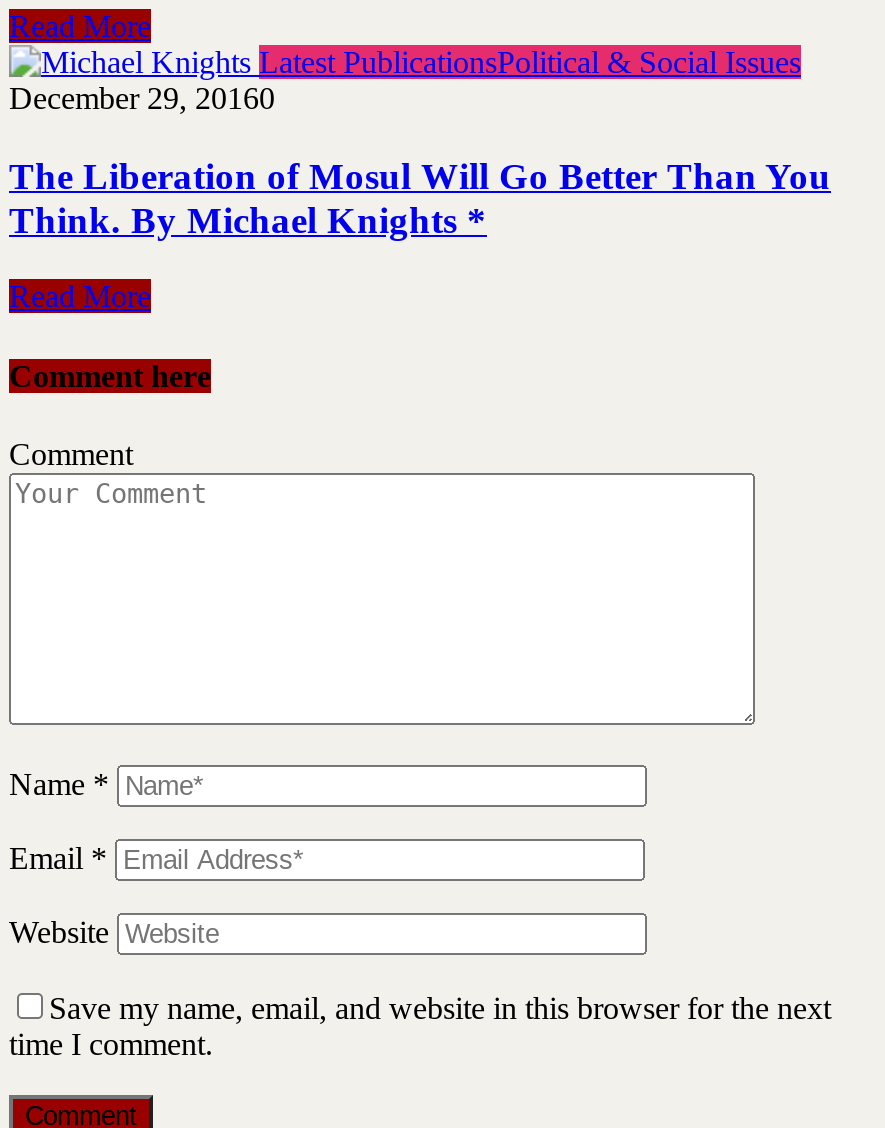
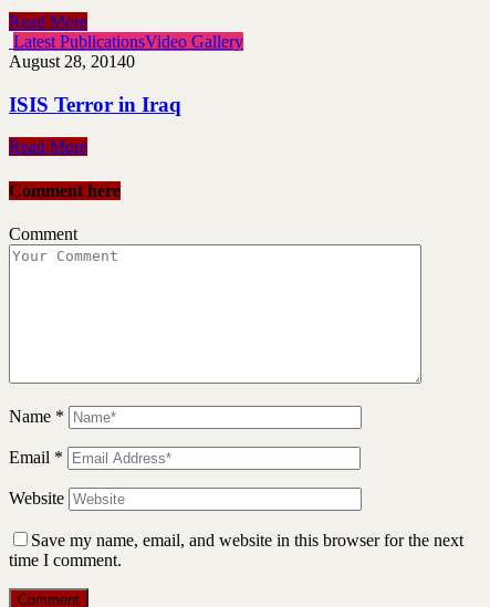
[9,45,801,115] Latest PublicationsPolitical & Social Issues | December 29, 20160 -> [9,32,243,71] Latest PublicationsVideo Gallery | August 28, 20140
[9,154,831,240] The Liberation of Mosul Will Go Better Than You | Think. By Michael Knights * -> [9,92,181,116] ISIS Terror in Iraq

